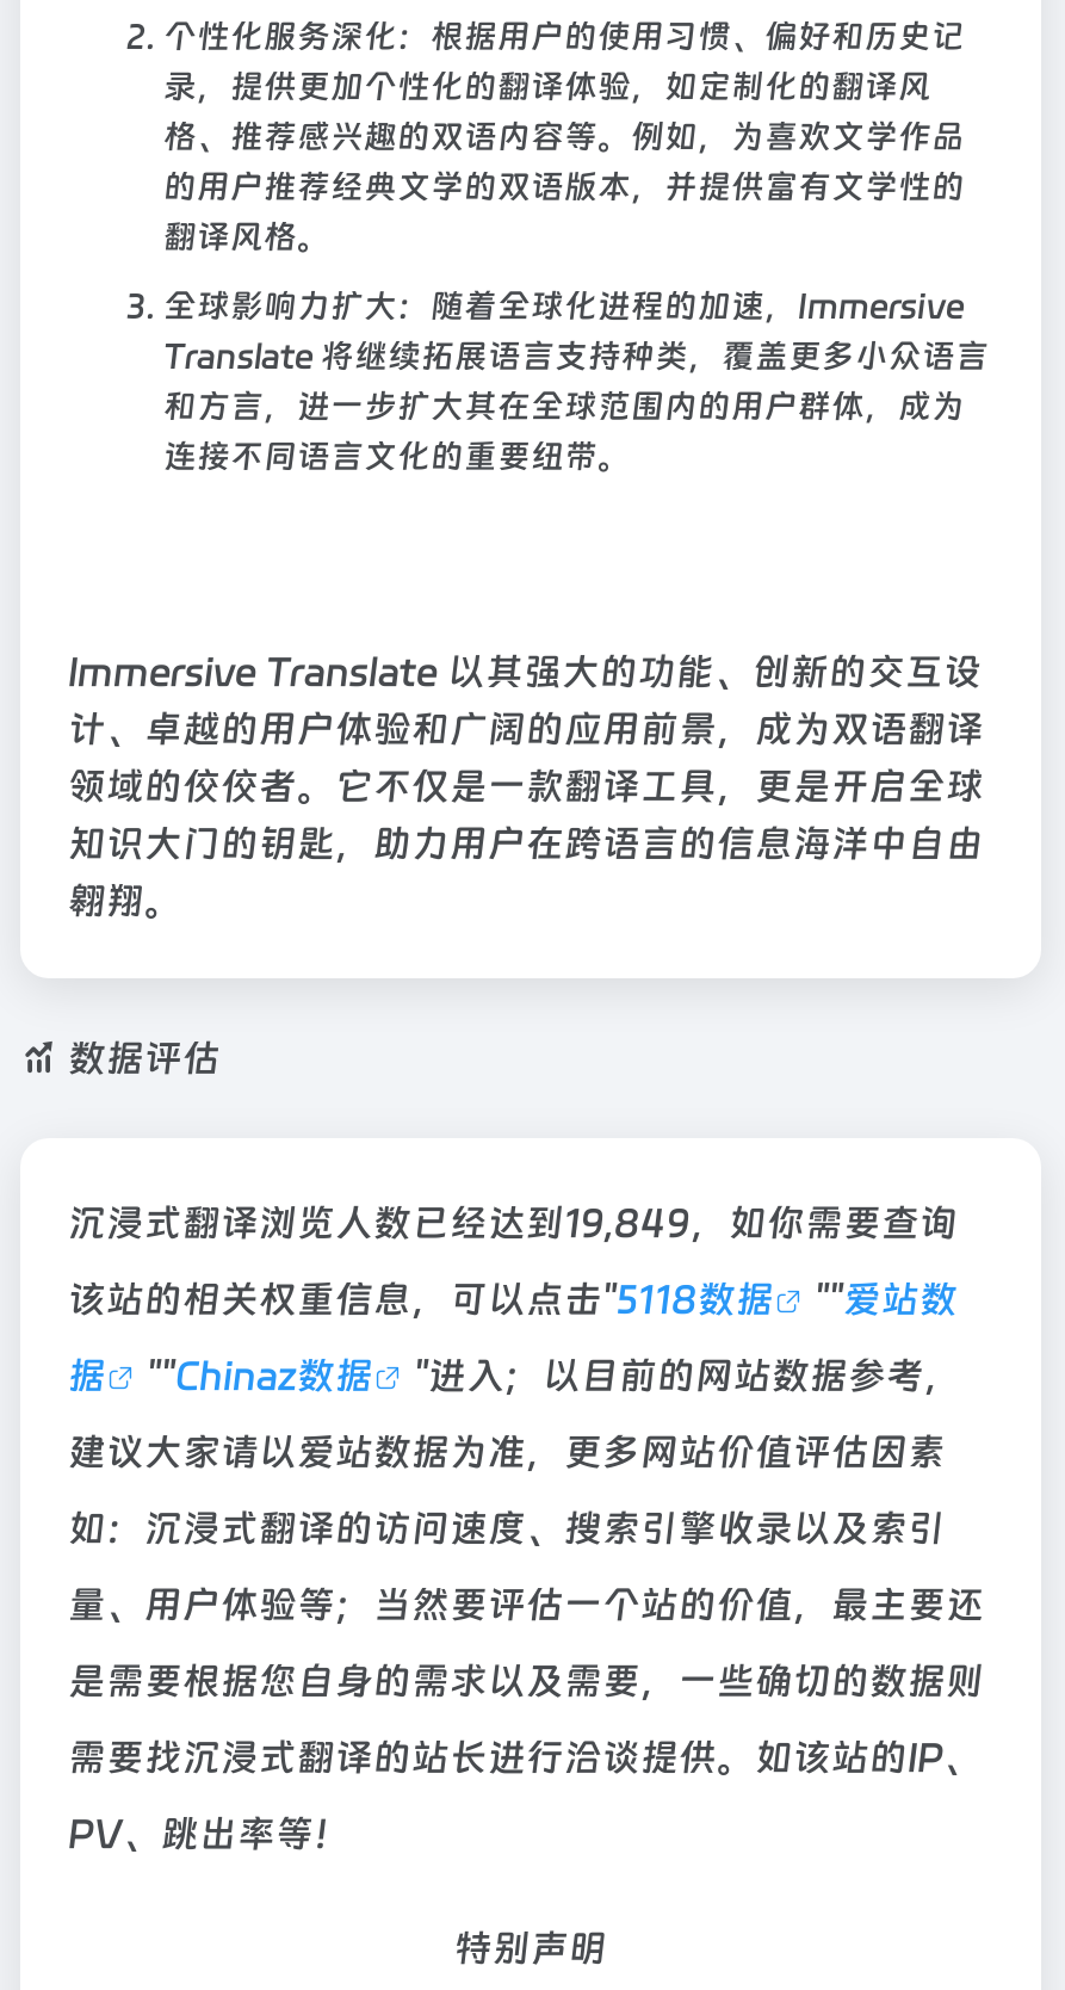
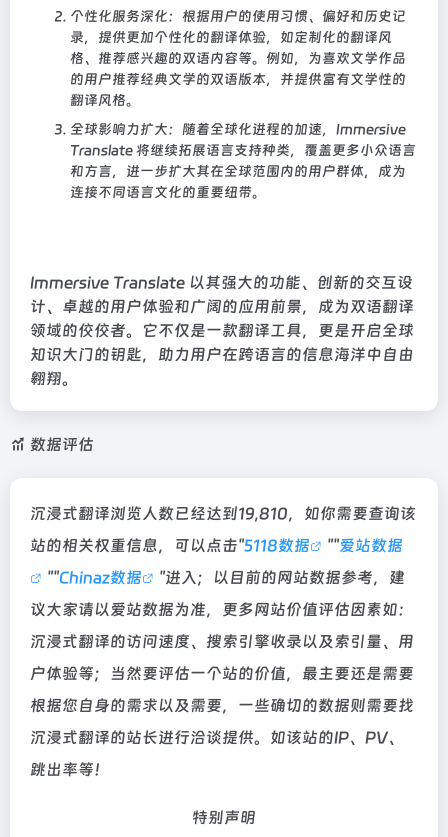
[68,1200,958,1398] 沉浸式翻译浏览人数已经达到19,849，如你需要查询 | 该站的相关权重信息，可以点击"5118数据 | ""爱站数 | 据 -> [30,504,416,555] 沉浸式翻译浏览人数已经达到19,810，如你需要查询该 | 站的相关权重信息，可以点击"5118数据 | ""爱站数据

